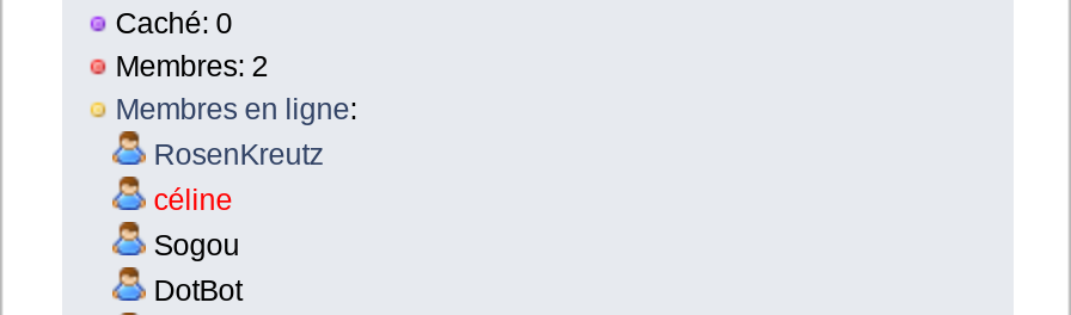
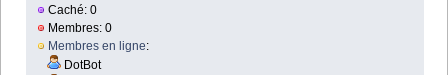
[108,50,268,84] Membres: 2 -> [45,21,112,35] Membres: 0
[146,138,323,262] RosenKreutz | céline | Sogou -> none

